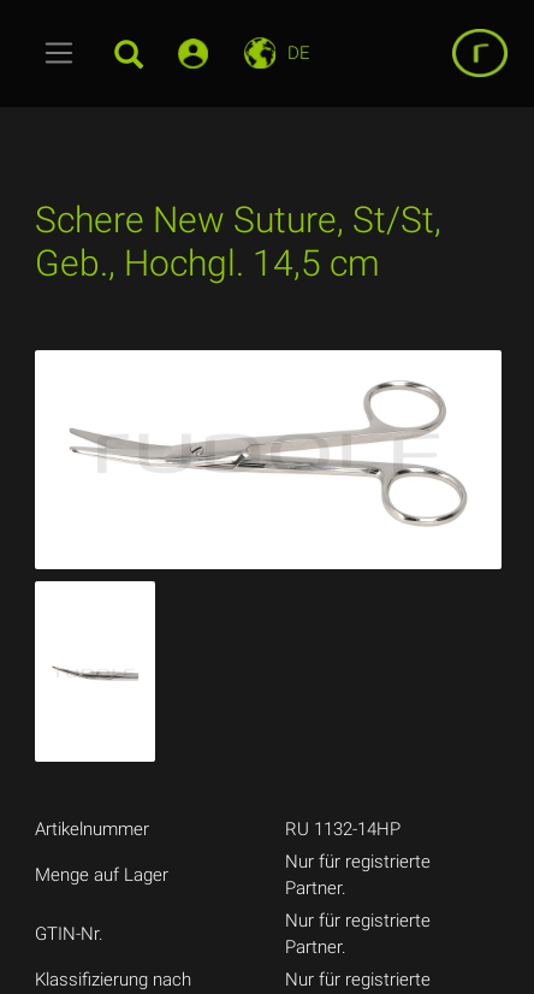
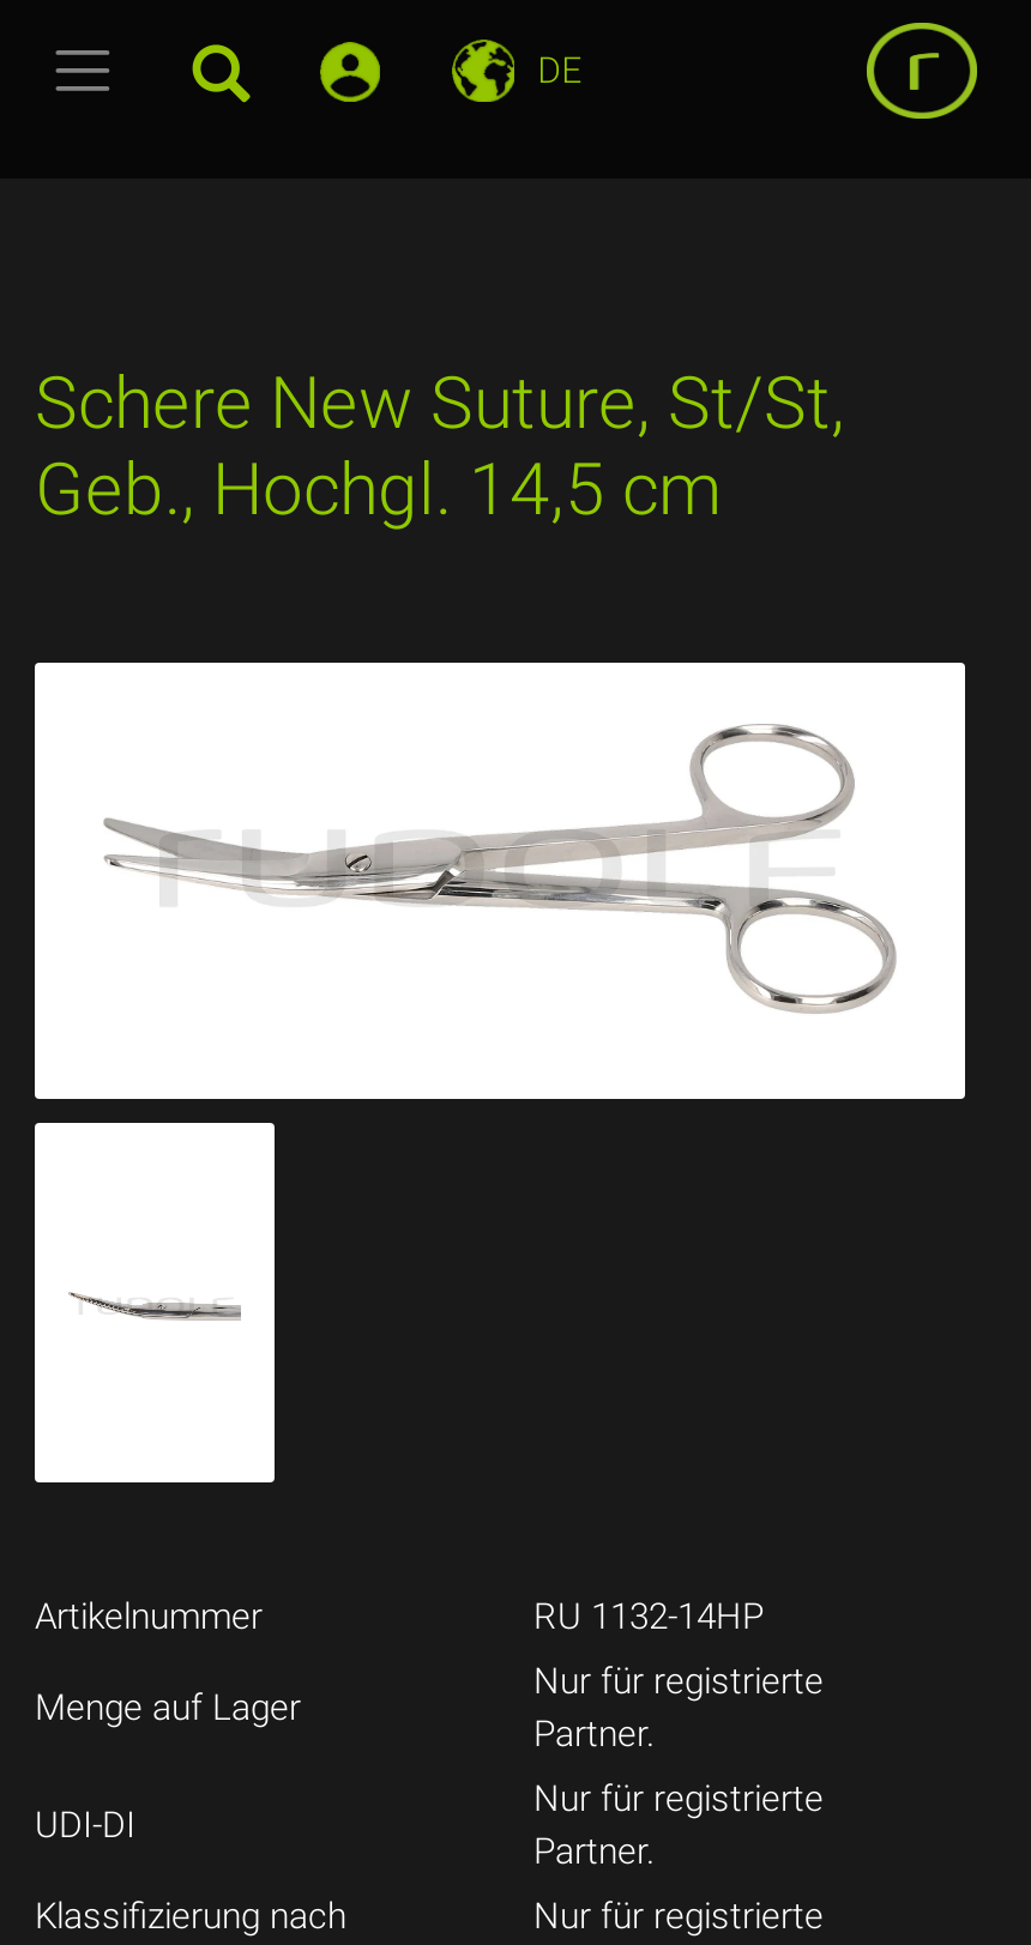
[35,923,103,945] GTIN-Nr. -> [35,1804,135,1847] UDI-DI

